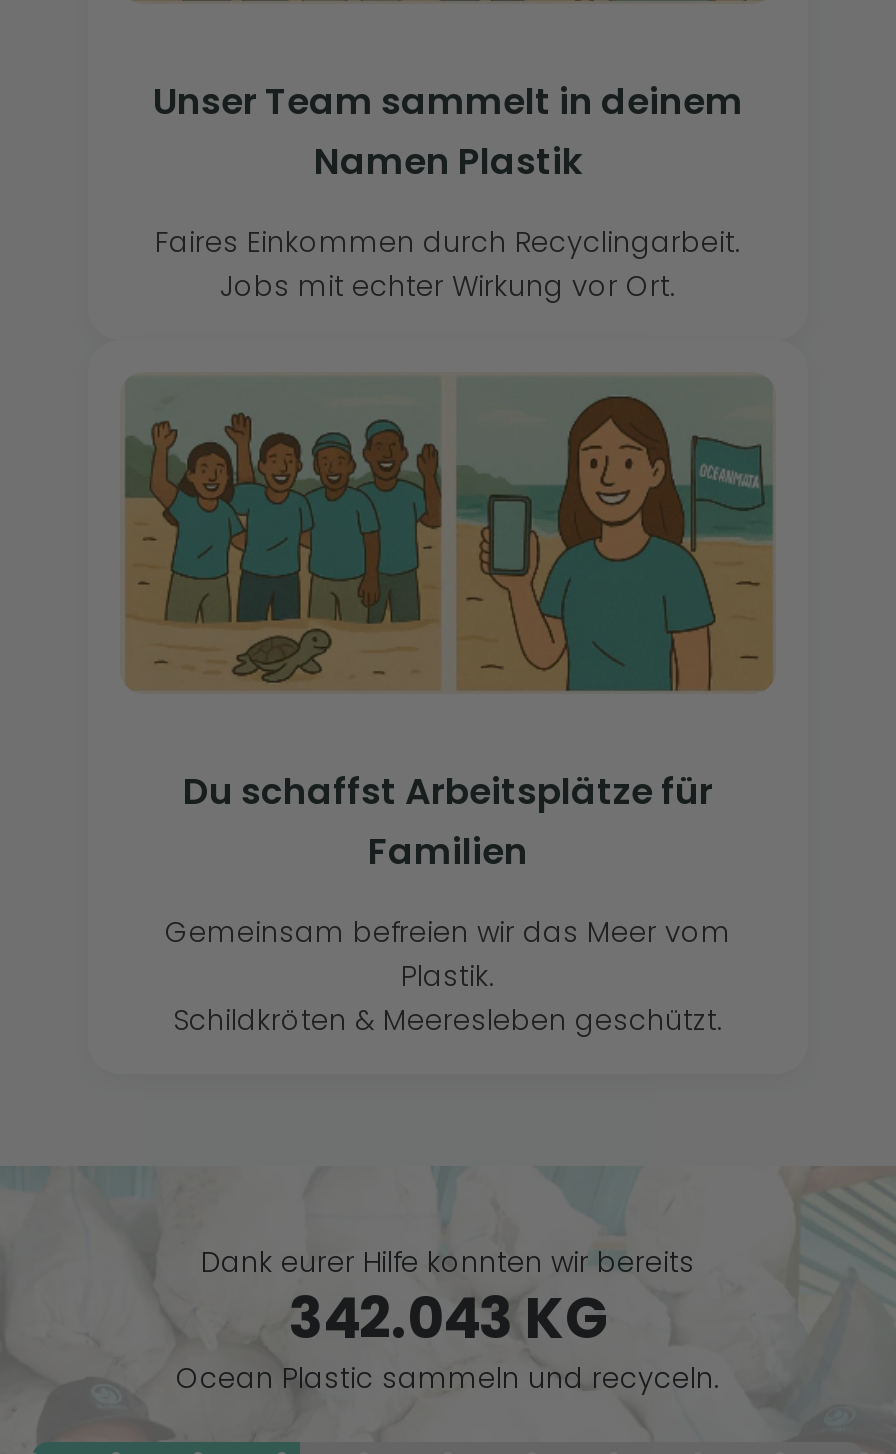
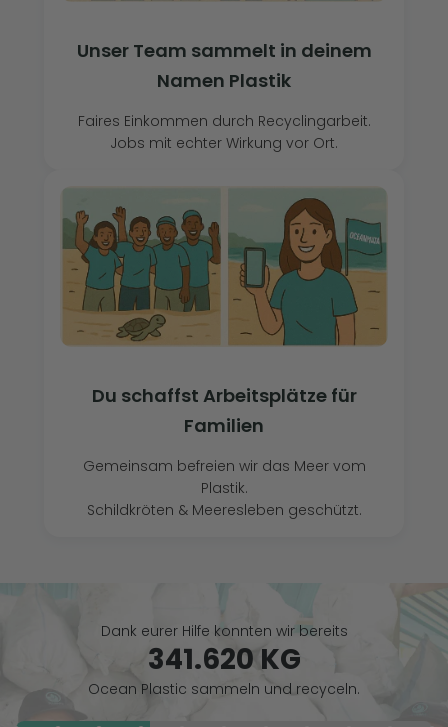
[289,1280,607,1358] 342.043 KG -> [147,640,300,679] 341.620 KG

